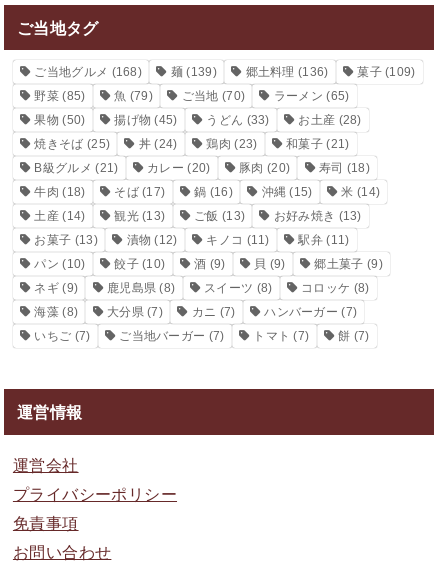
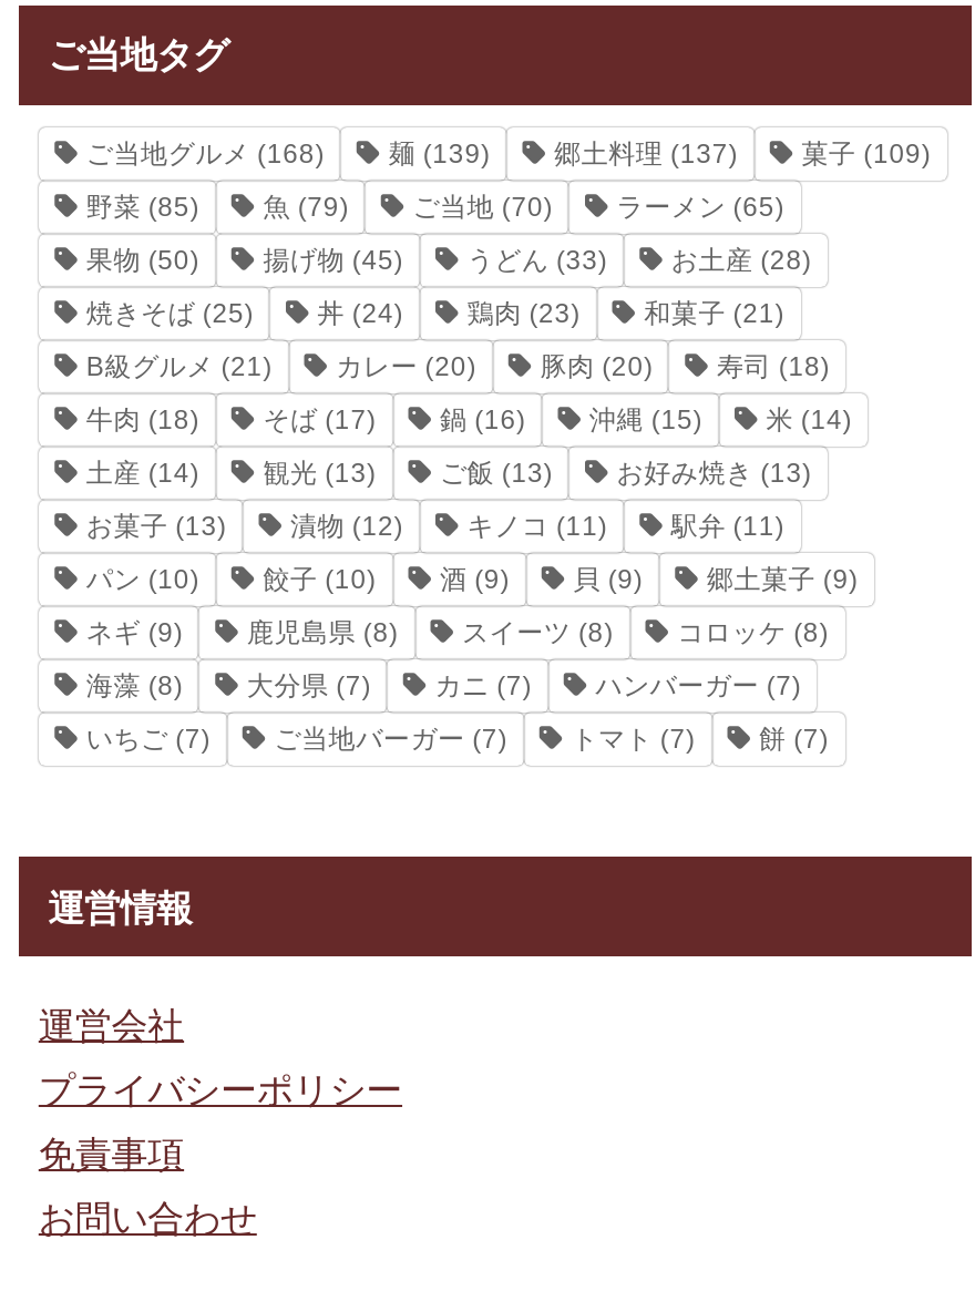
[245,65,328,79] 郷土料理(136) -> [554,139,738,170] 郷土料理(137)

